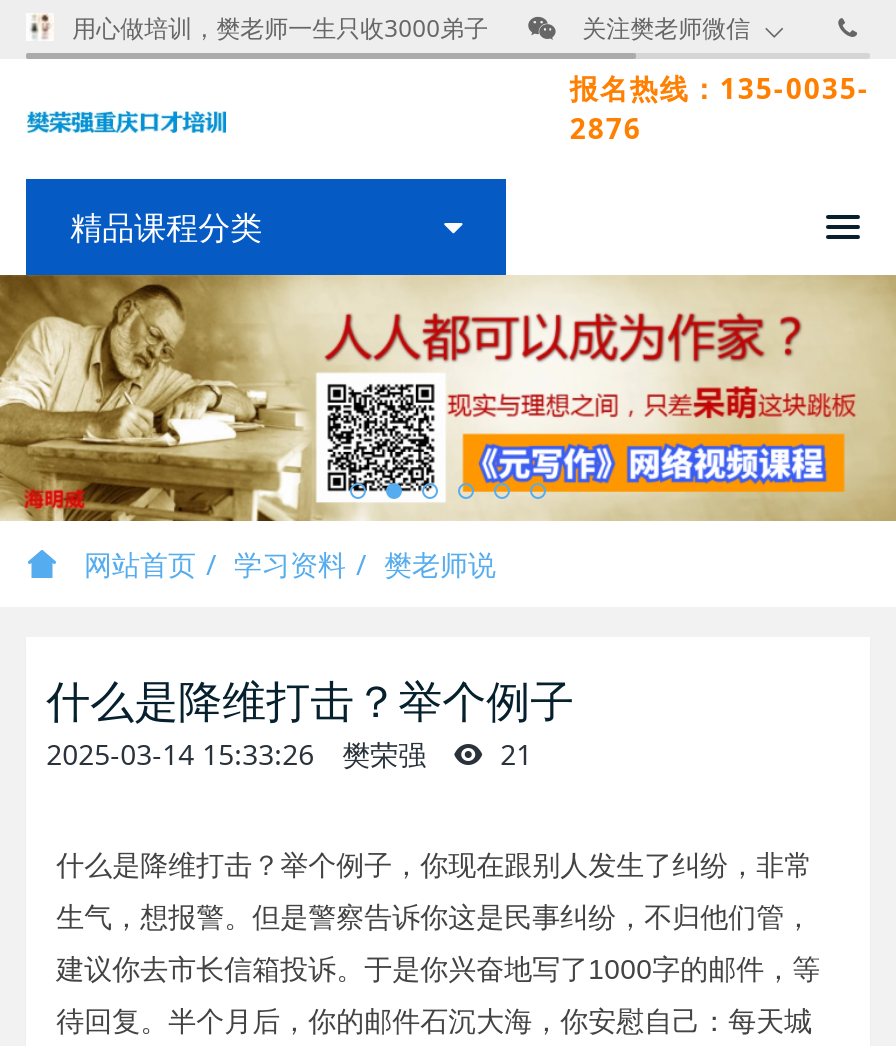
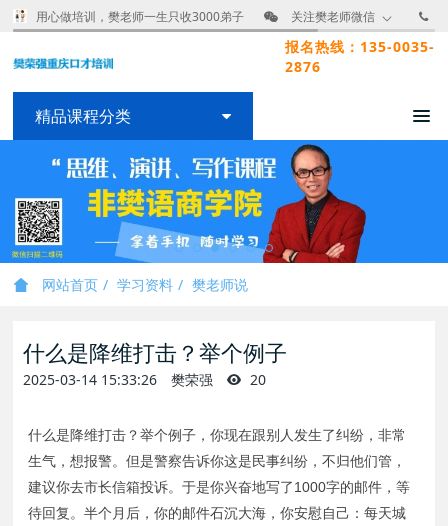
[6,273,890,523] [image] -> [3,139,445,264] [image]
[46,735,532,773] 2025-03-14 15:33:26 樊荣强 21 -> [23,370,266,389] 2025-03-14 15:33:26 樊荣强 20

